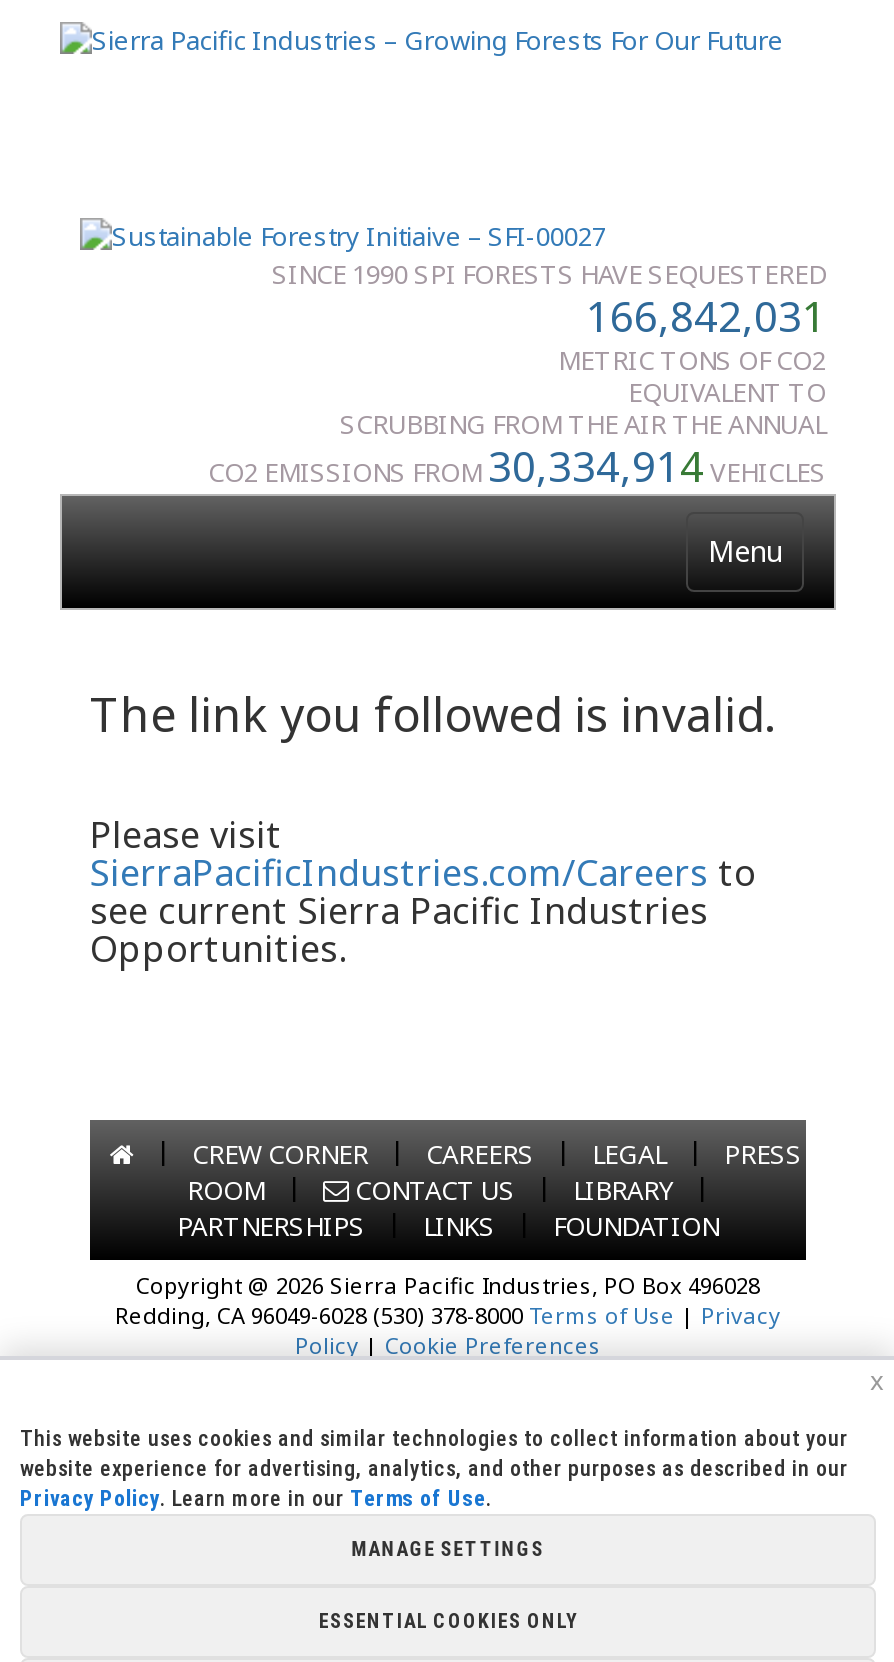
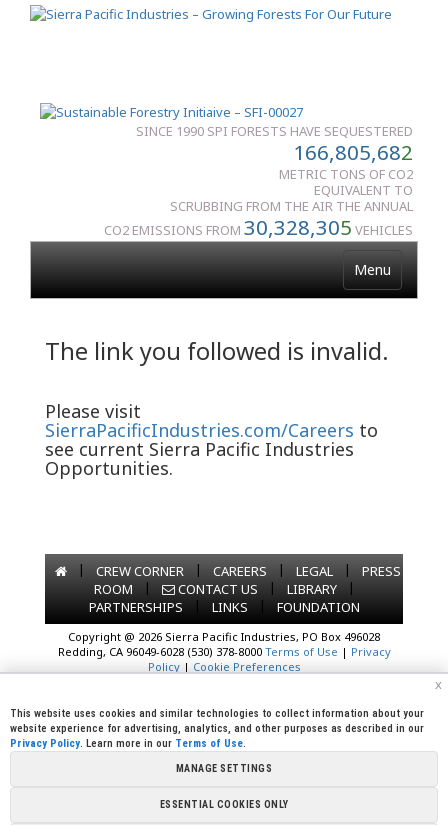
[586,288,826,344] 166,842,031 -> [293,138,413,166] 166,805,682
[208,438,826,494] CO2 EMISSIONS FROM30,334,91 4VEHICLES -> [104,213,413,241] CO2 EMISSIONS FROM30,328,30 5VEHICLES

